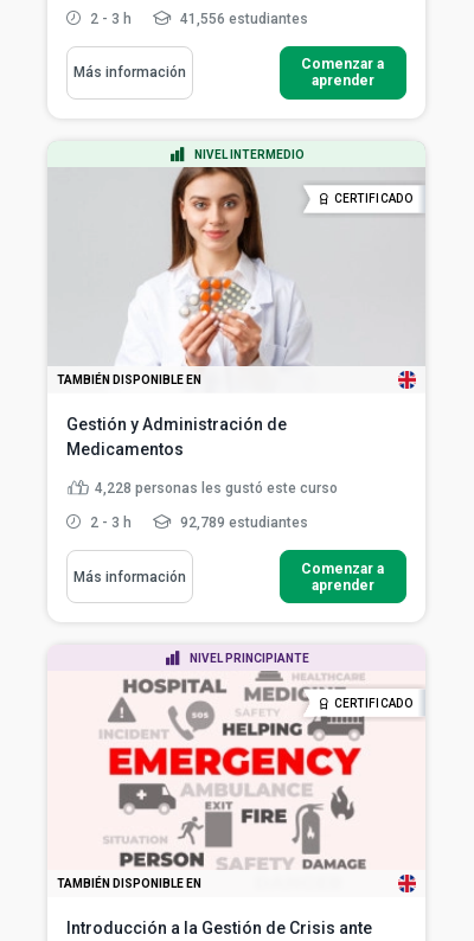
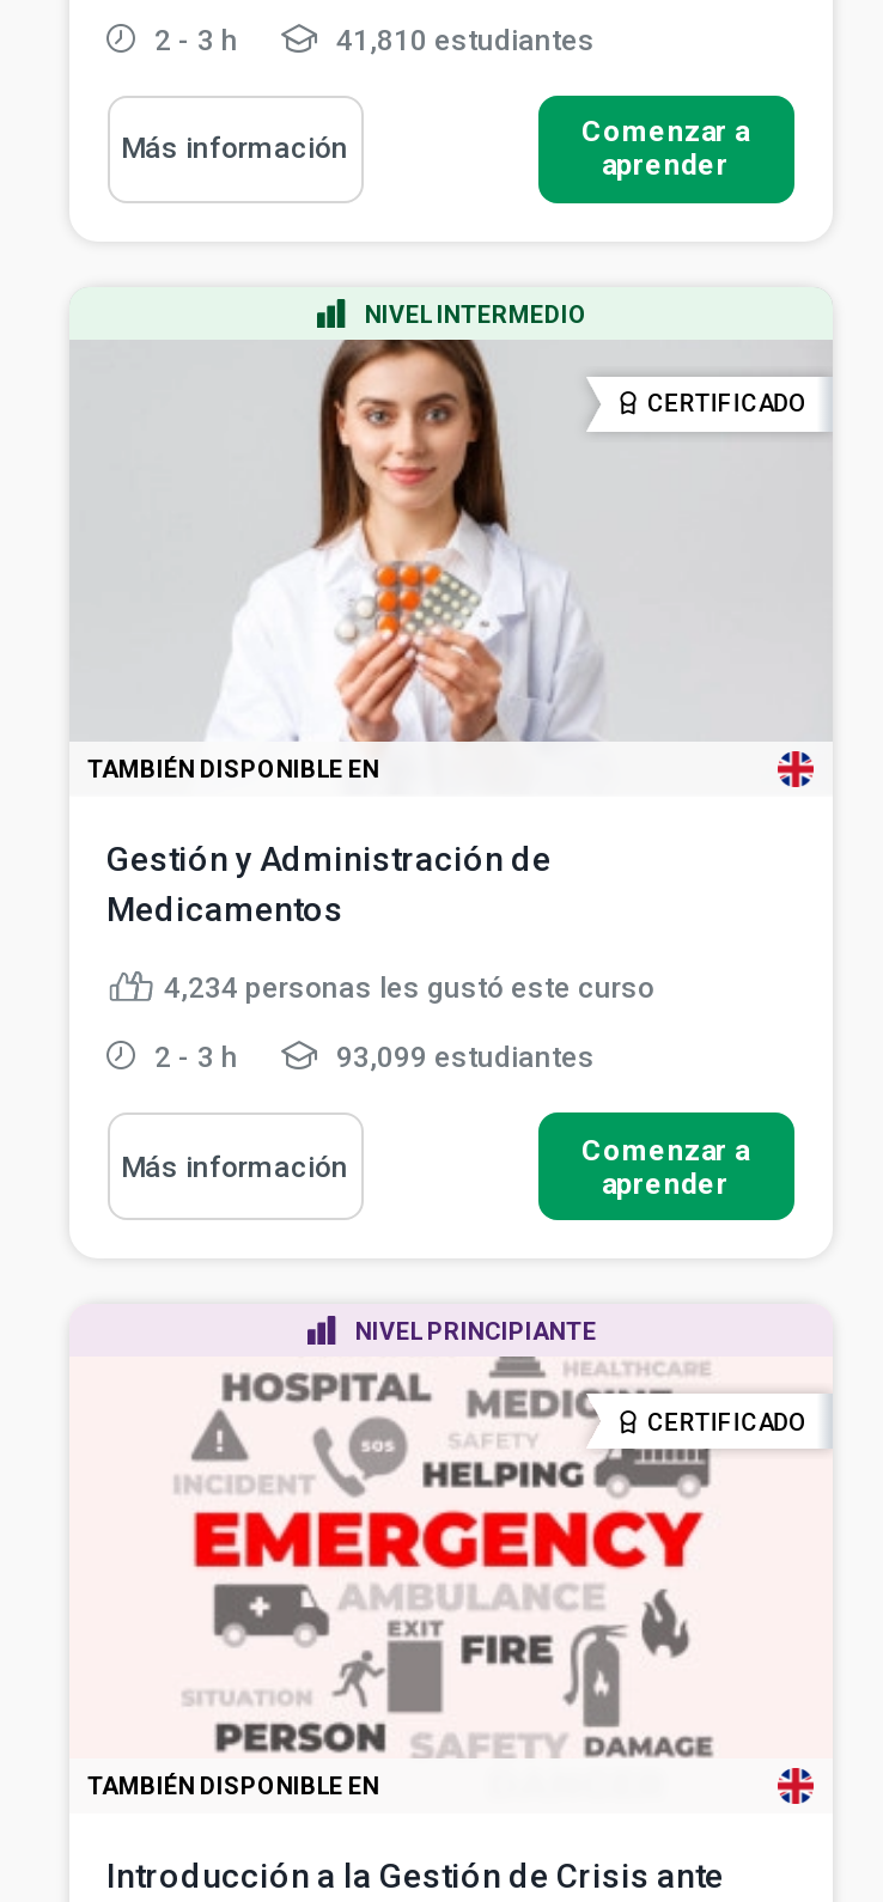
[176,10,308,27] 41,556 estudiantes -> [329,23,595,56] 41,810 estudiantes
[94,480,337,497] 4,228 personas les gustó este curso -> [164,972,654,1005] 4,234 personas les gustó este curso
[176,514,308,531] 92,789 estudiantes -> [329,1041,595,1074] 93,099 estudiantes

